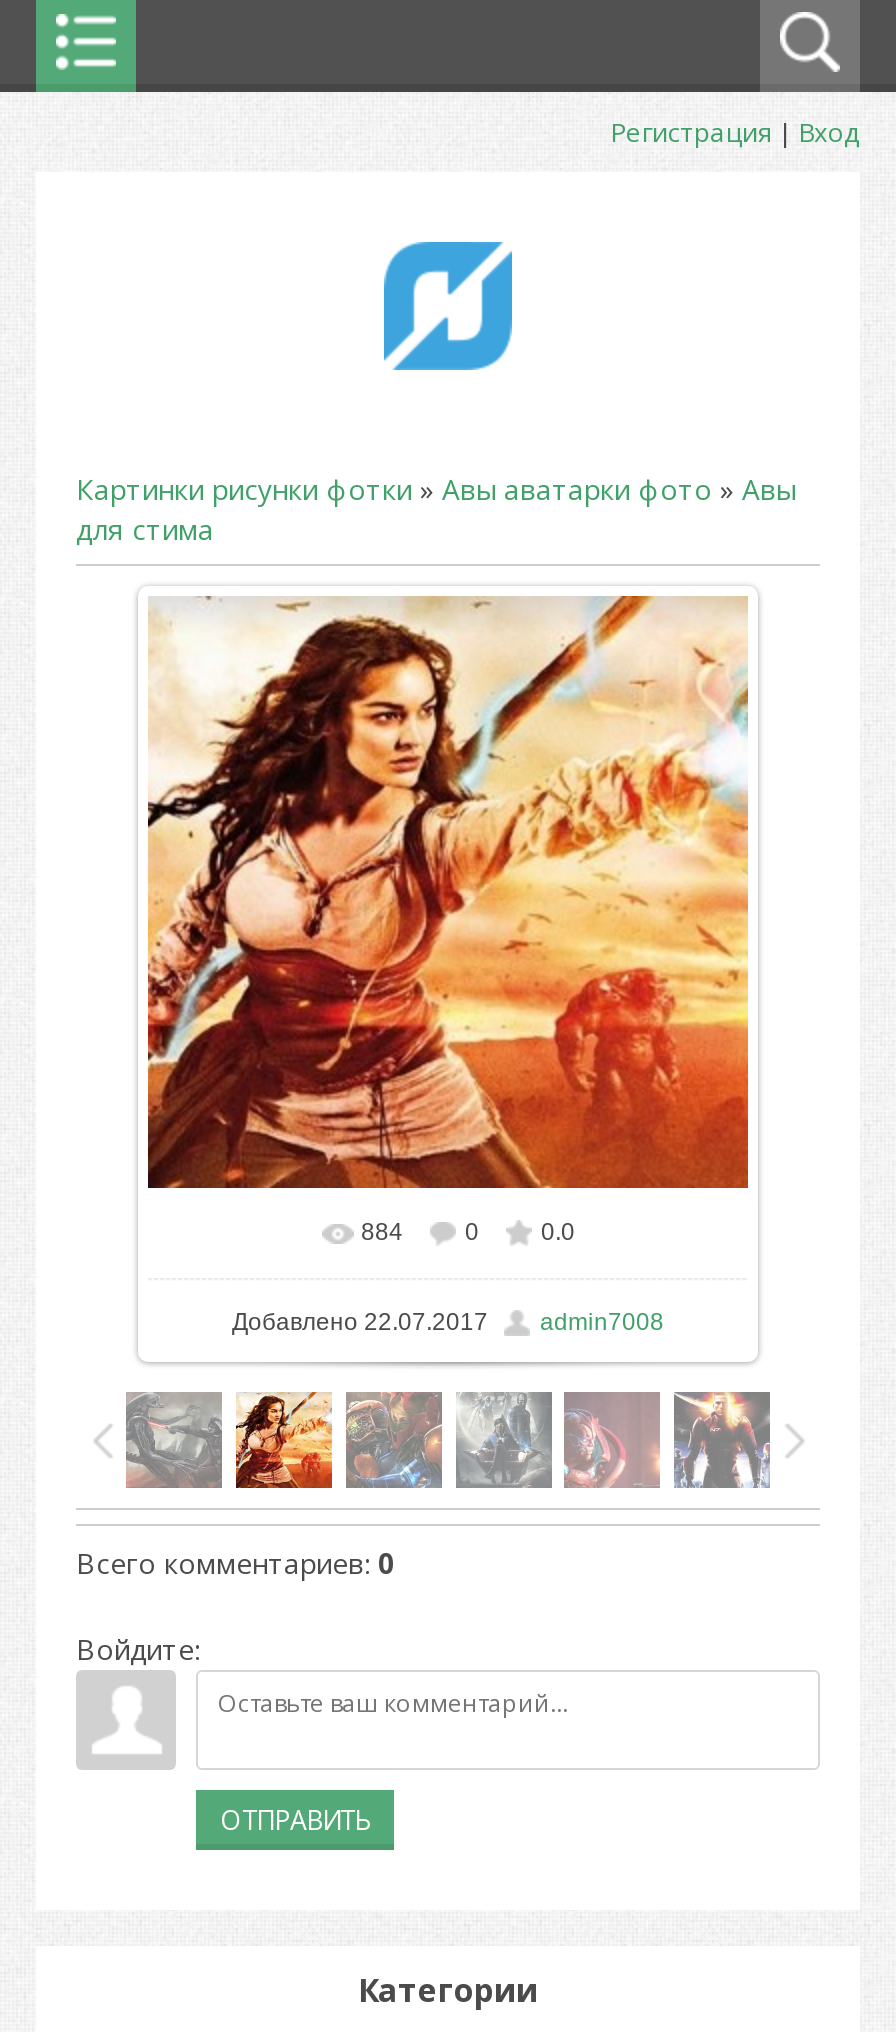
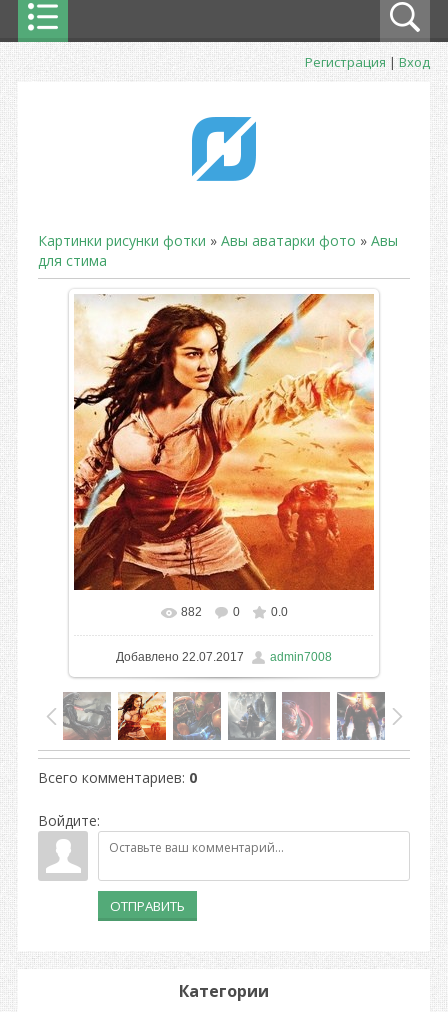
[361,1218,403,1246] 884 -> [180,605,201,619] 882

